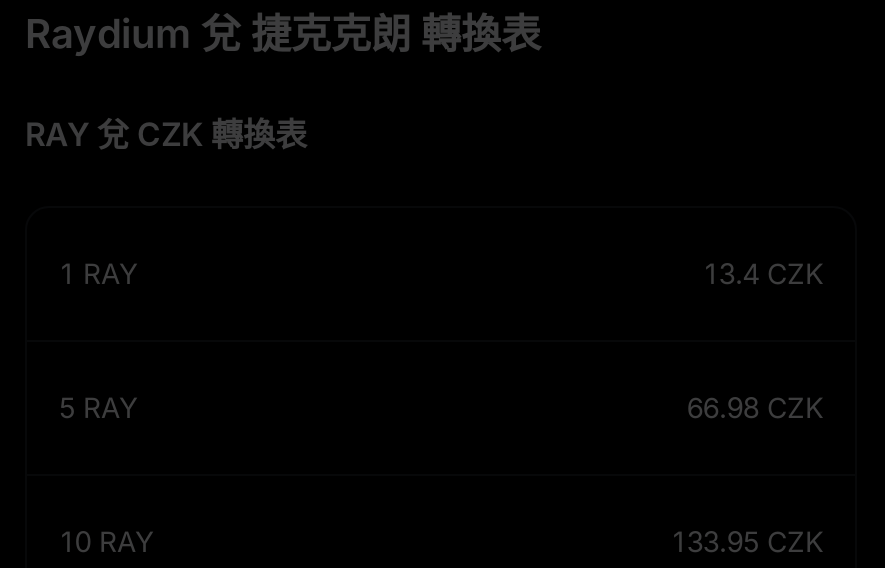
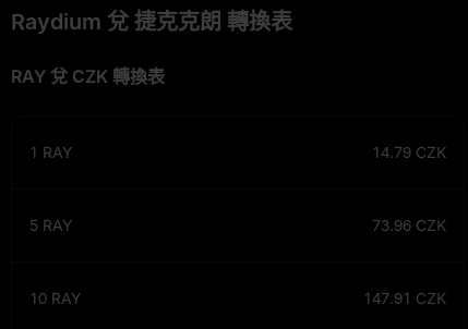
[703,256,823,290] 13.4 CZK -> [372,143,446,161] 14.79 CZK
[687,390,823,424] 66.98 CZK -> [372,216,446,234] 73.96 CZK
[671,524,823,558] 133.95 CZK -> [363,289,446,307] 147.91 CZK

